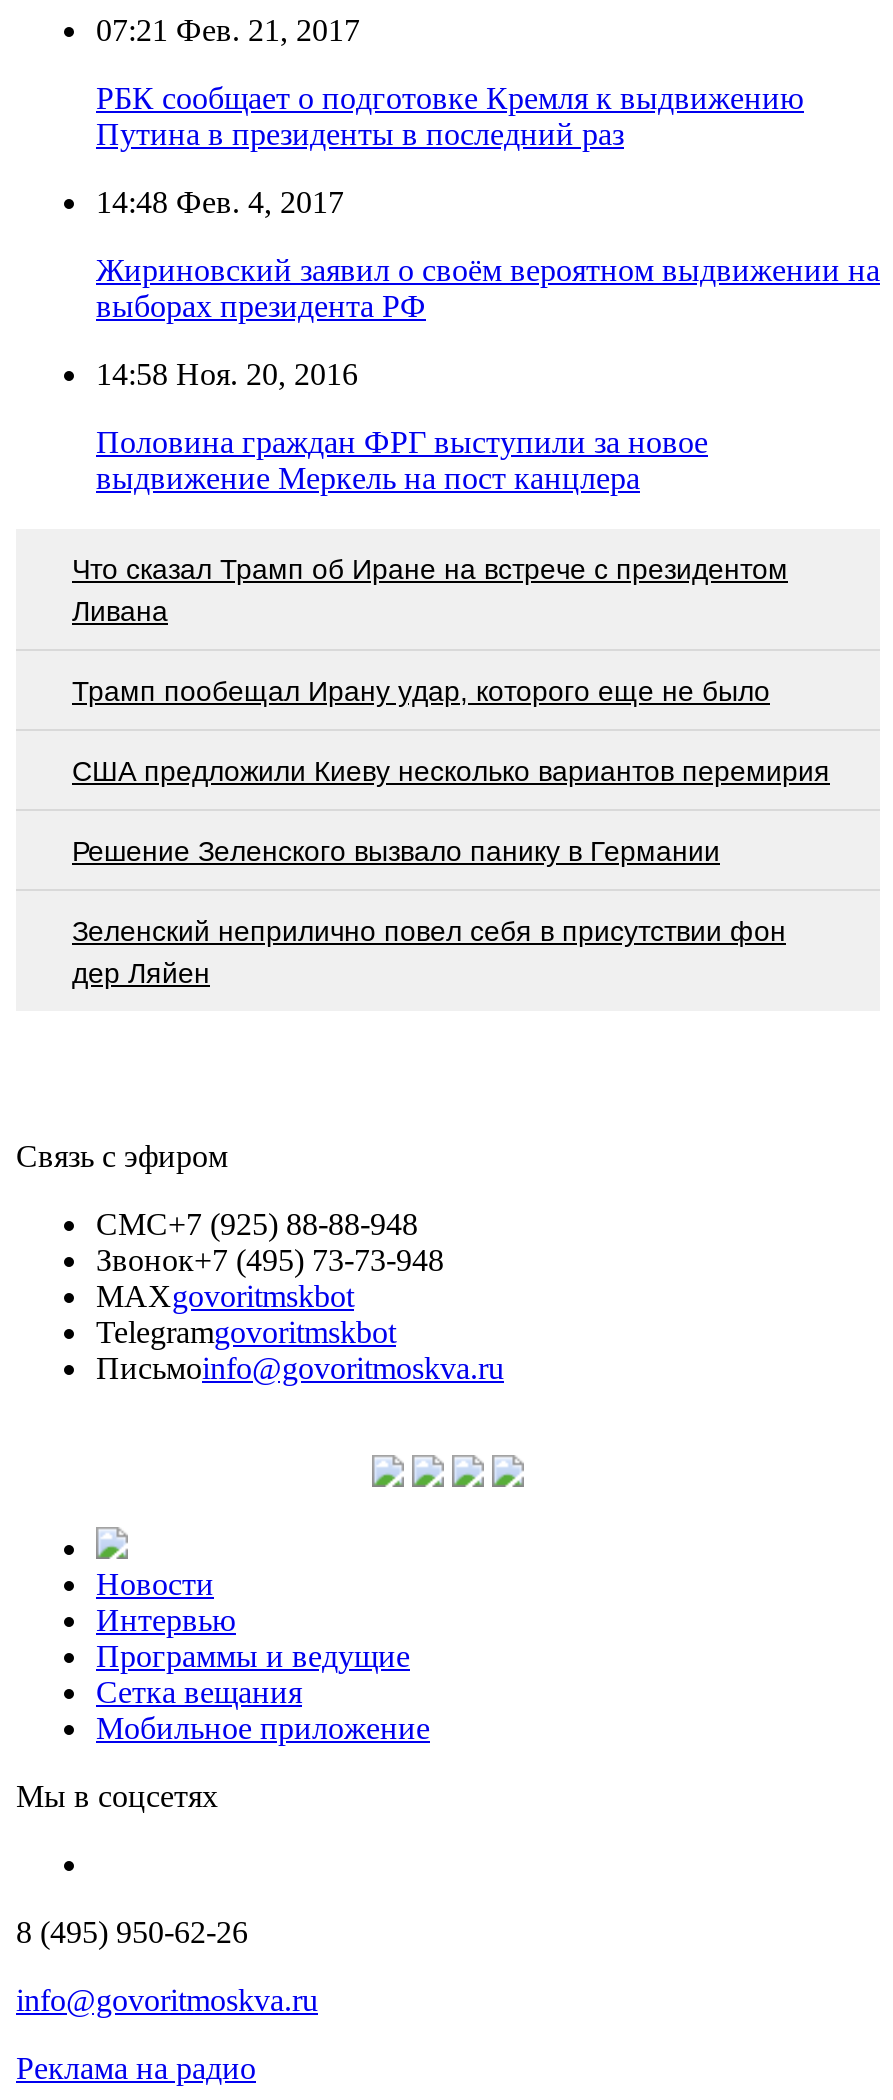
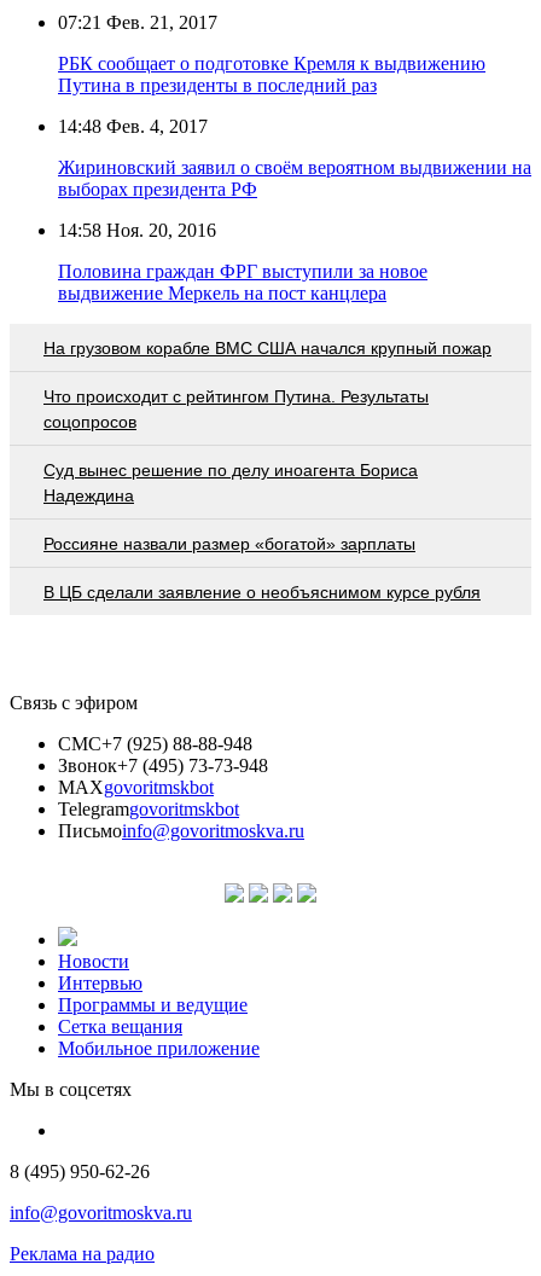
[72,552,788,626] Что сказал Трамп об Иране на встрече с президентом | Ливана -> [43,338,491,357] На грузовом корабле ВМС США начался крупный пожар
[72,674,770,706] Трамп пообещал Ирану удар, которого еще не было -> [43,386,429,431] Что происходит с рейтингом Путина. Результаты | соцопросов
[72,754,830,786] США предложили Киеву несколько вариантов перемирия -> [43,460,418,505] Суд вынес решение по делу иноагента Бориса | Надеждина
[72,834,720,866] Решение Зеленского вызвало панику в Германии -> [43,534,415,553] Россияне назвали размер «богатой» зарплаты
[72,914,786,988] Зеленский неприлично повел cебя в присутствии фон | дер Ляйен -> [43,582,481,601] В ЦБ сделали заявление о необъяснимом курсе рубля

